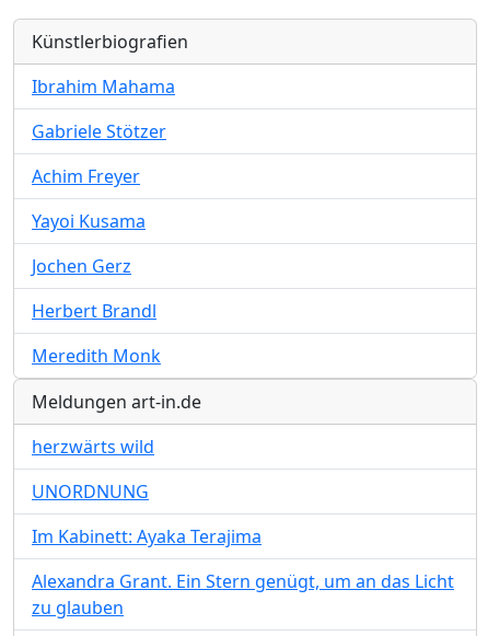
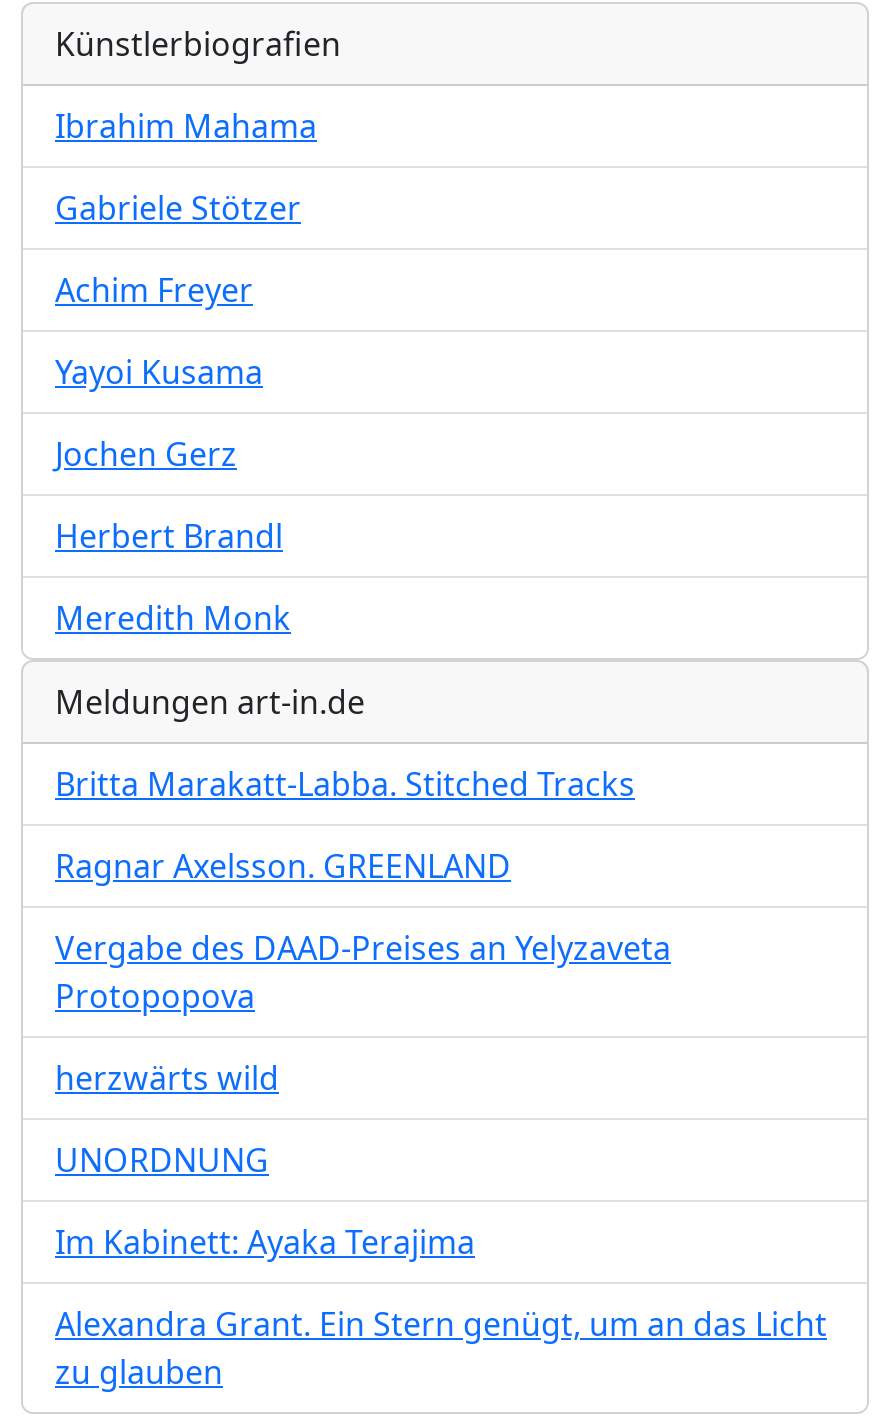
none -> [55,763,671,1019] Britta Marakatt-Labba. Stitched Tracks | Ragnar Axelsson. GREENLAND | Vergabe des DAAD-Preises an Yelyzaveta | Protopopova

